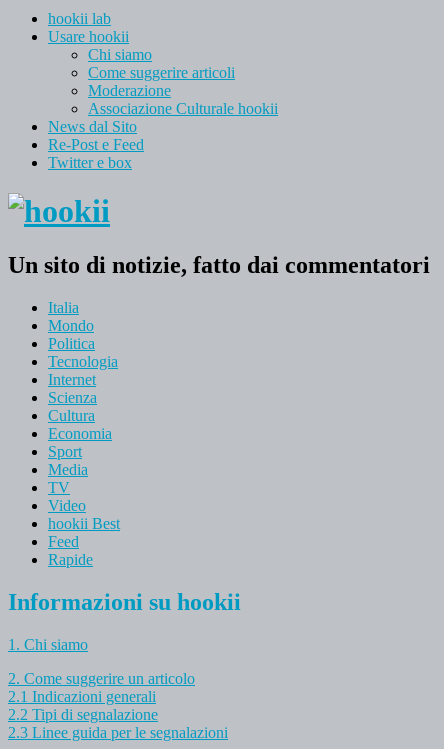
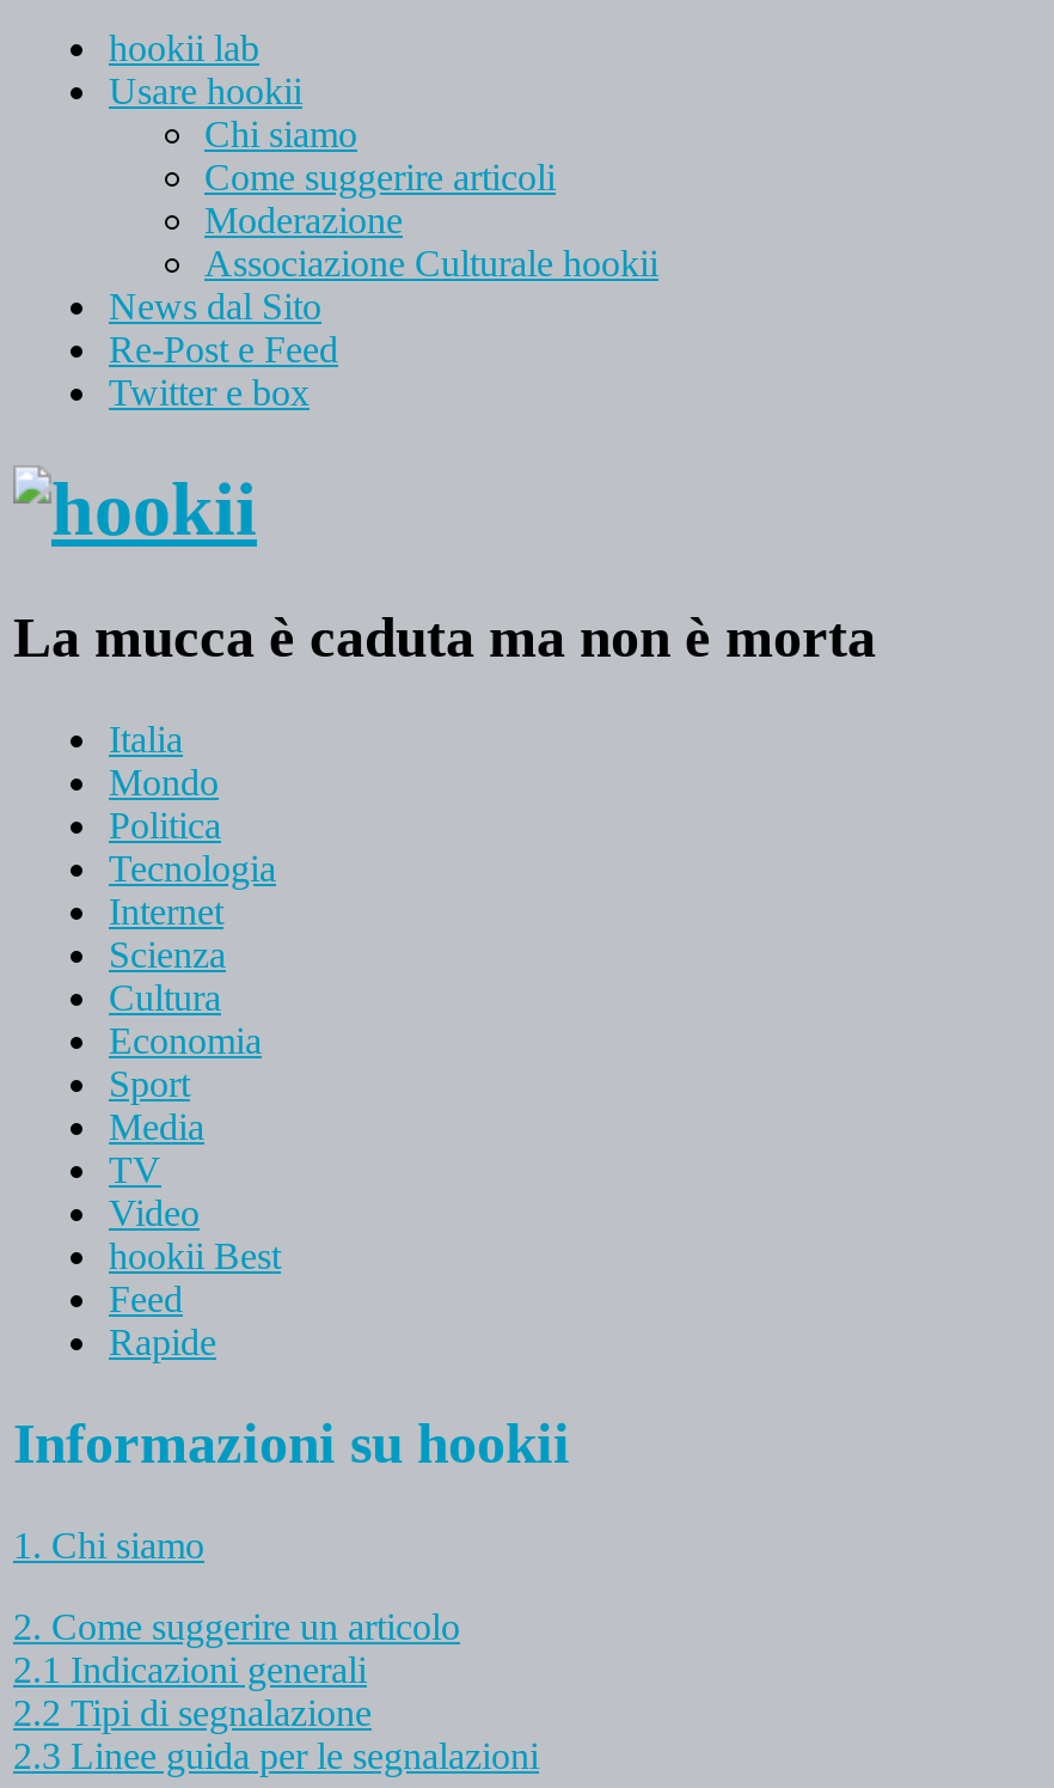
[8,252,430,278] Un sito di notizie, fatto dai commentatori -> [13,606,876,668] La mucca è caduta ma non è morta

